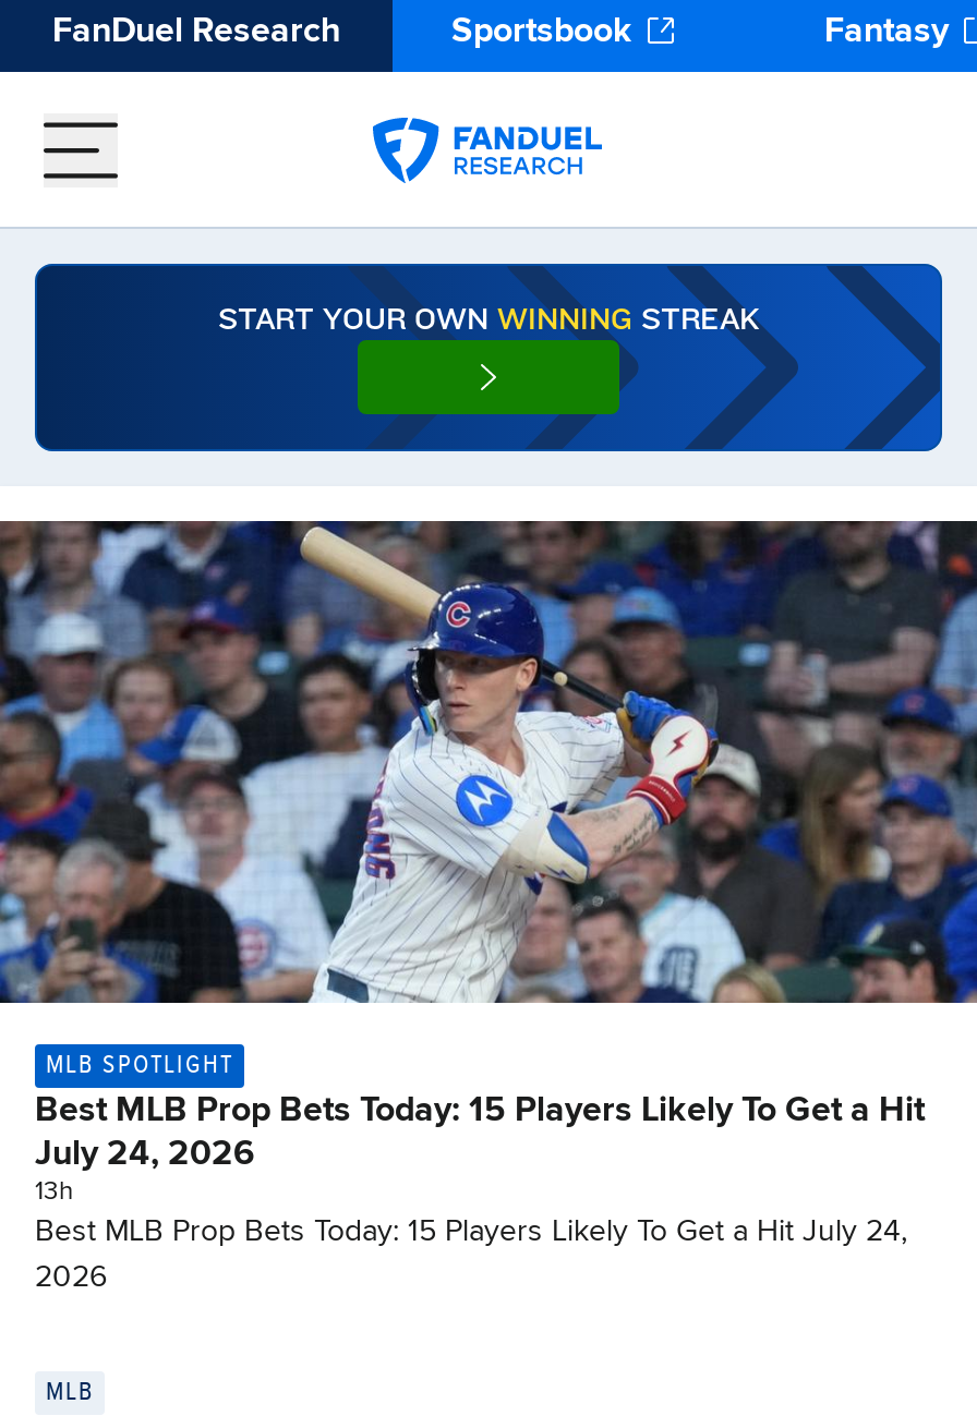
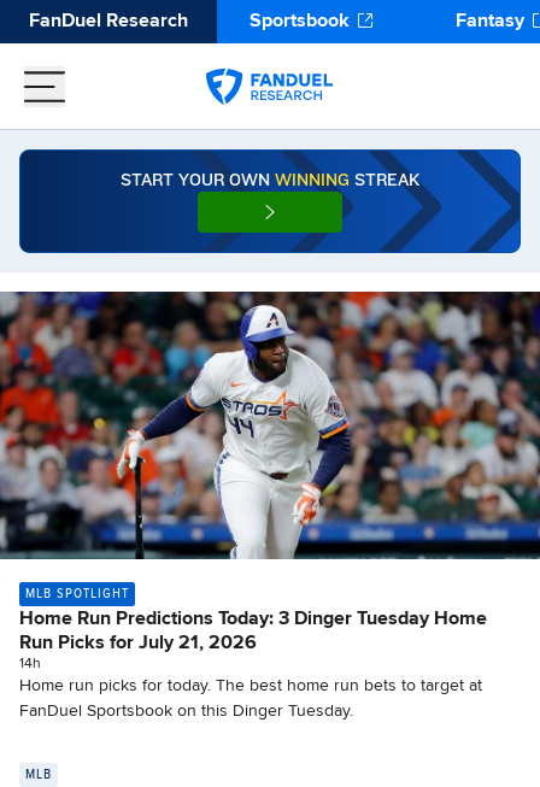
[7,519,970,1003] [image] -> [4,290,536,560] [image]
[35,1095,925,1247] Best MLB Prop Bets Today: 15 Players Likely To Get a Hit | July 24, 2026 | 13h | Best MLB Prop Bets Today: 15 Players Likely To Get a Hit July 24, -> [19,610,487,694] Home Run Predictions Today: 3 Dinger Tuesday Home | Run Picks for July 21, 2026 | 14h | Home run picks for today. The best home run bets to target at
[35,1263,107,1293] 2026 -> [19,703,353,719] FanDuel Sportsbook on this Dinger Tuesday.

